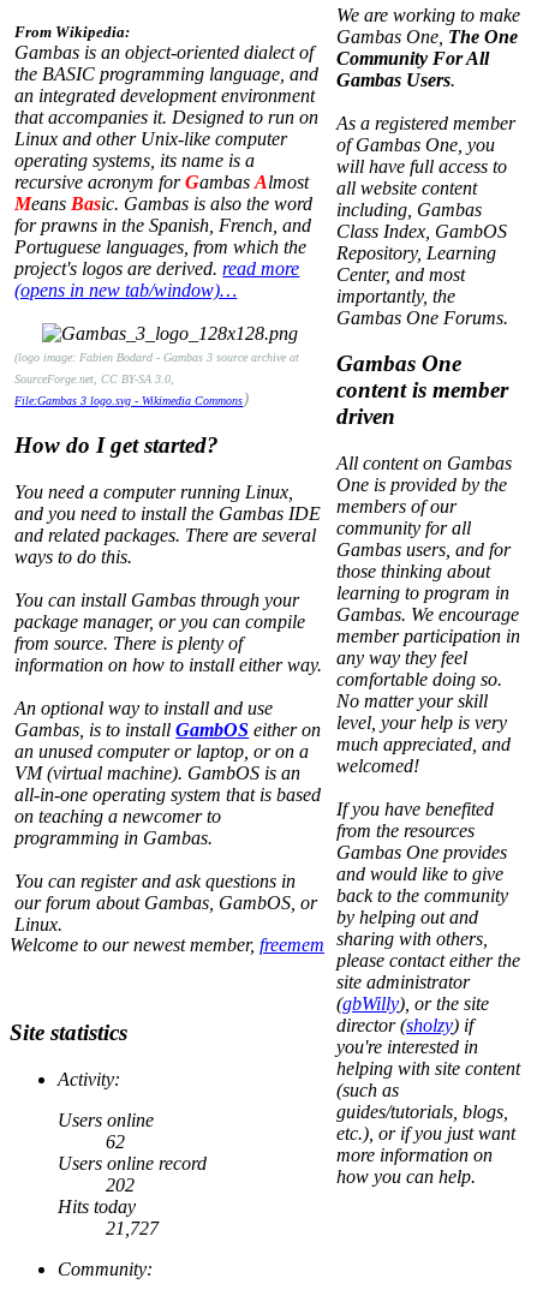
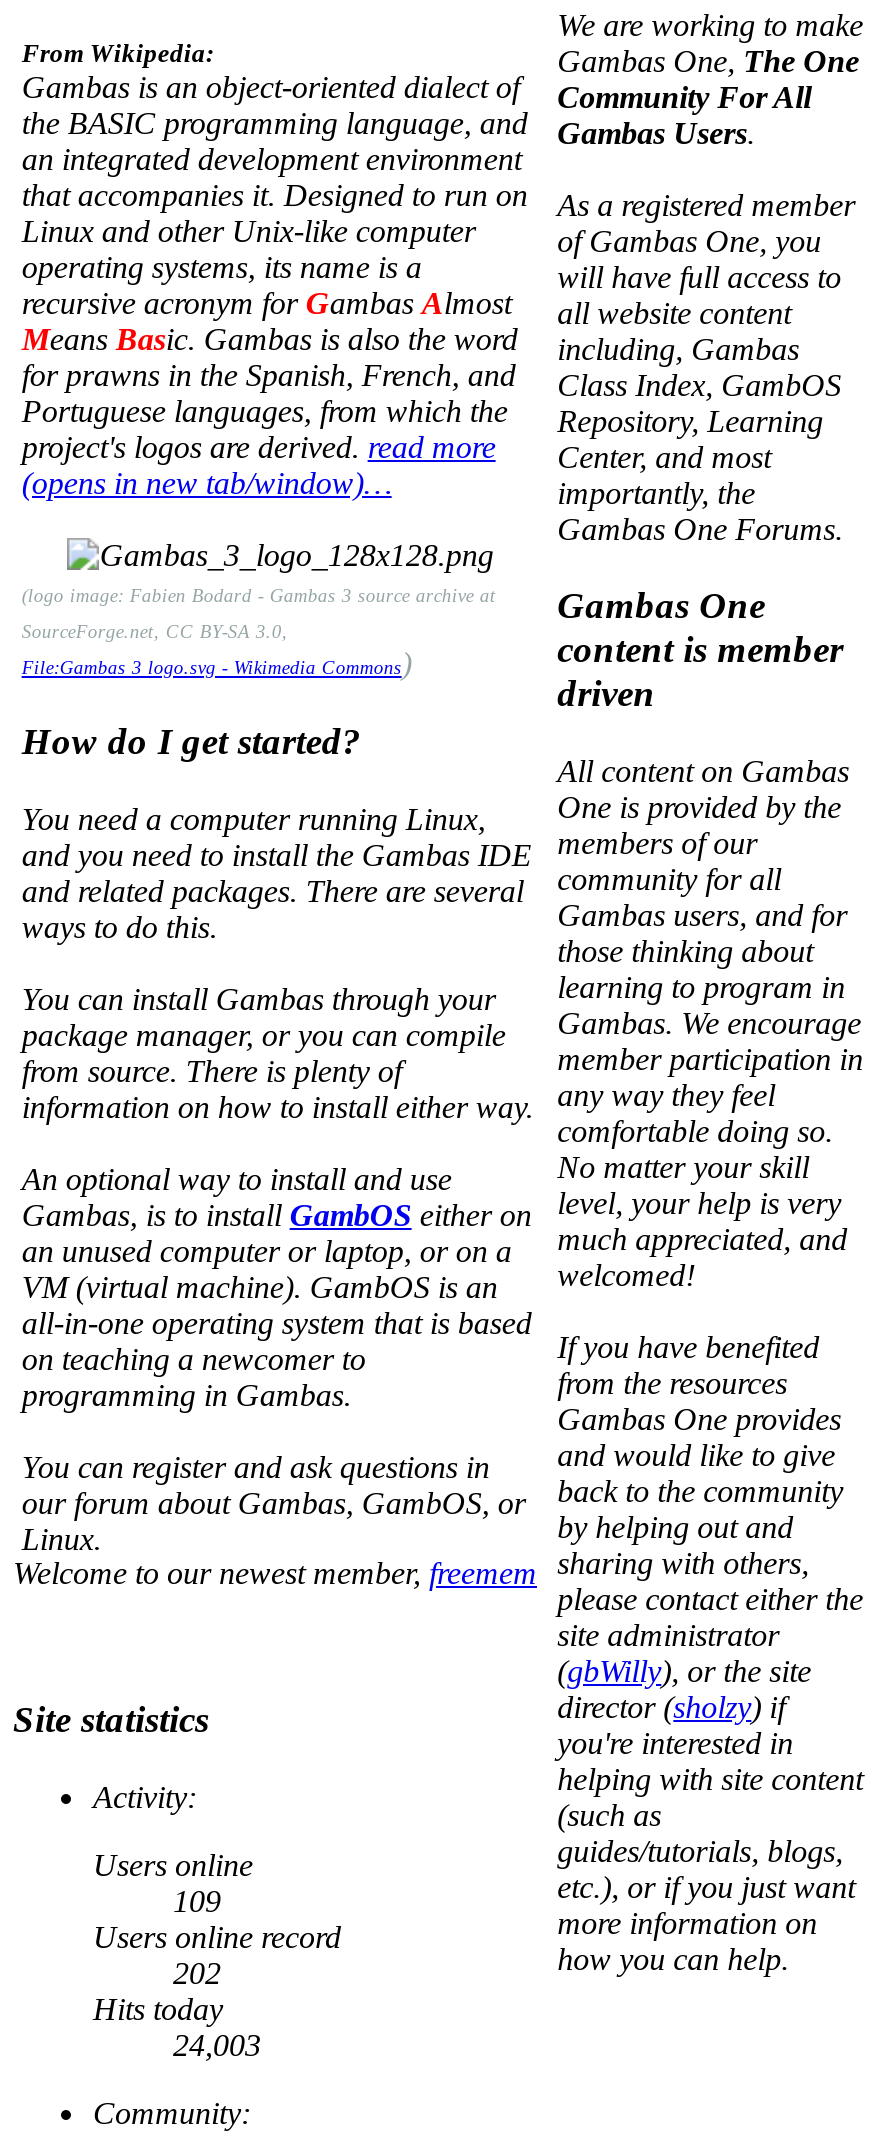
[106,1132,125,1152] 62 -> [173,1884,221,1918] 109
[106,1218,159,1238] 21,727 -> [173,2028,261,2062] 24,003

